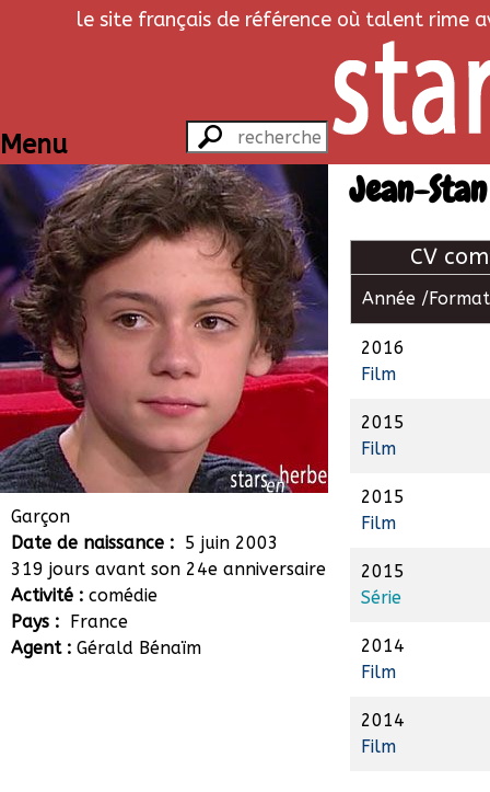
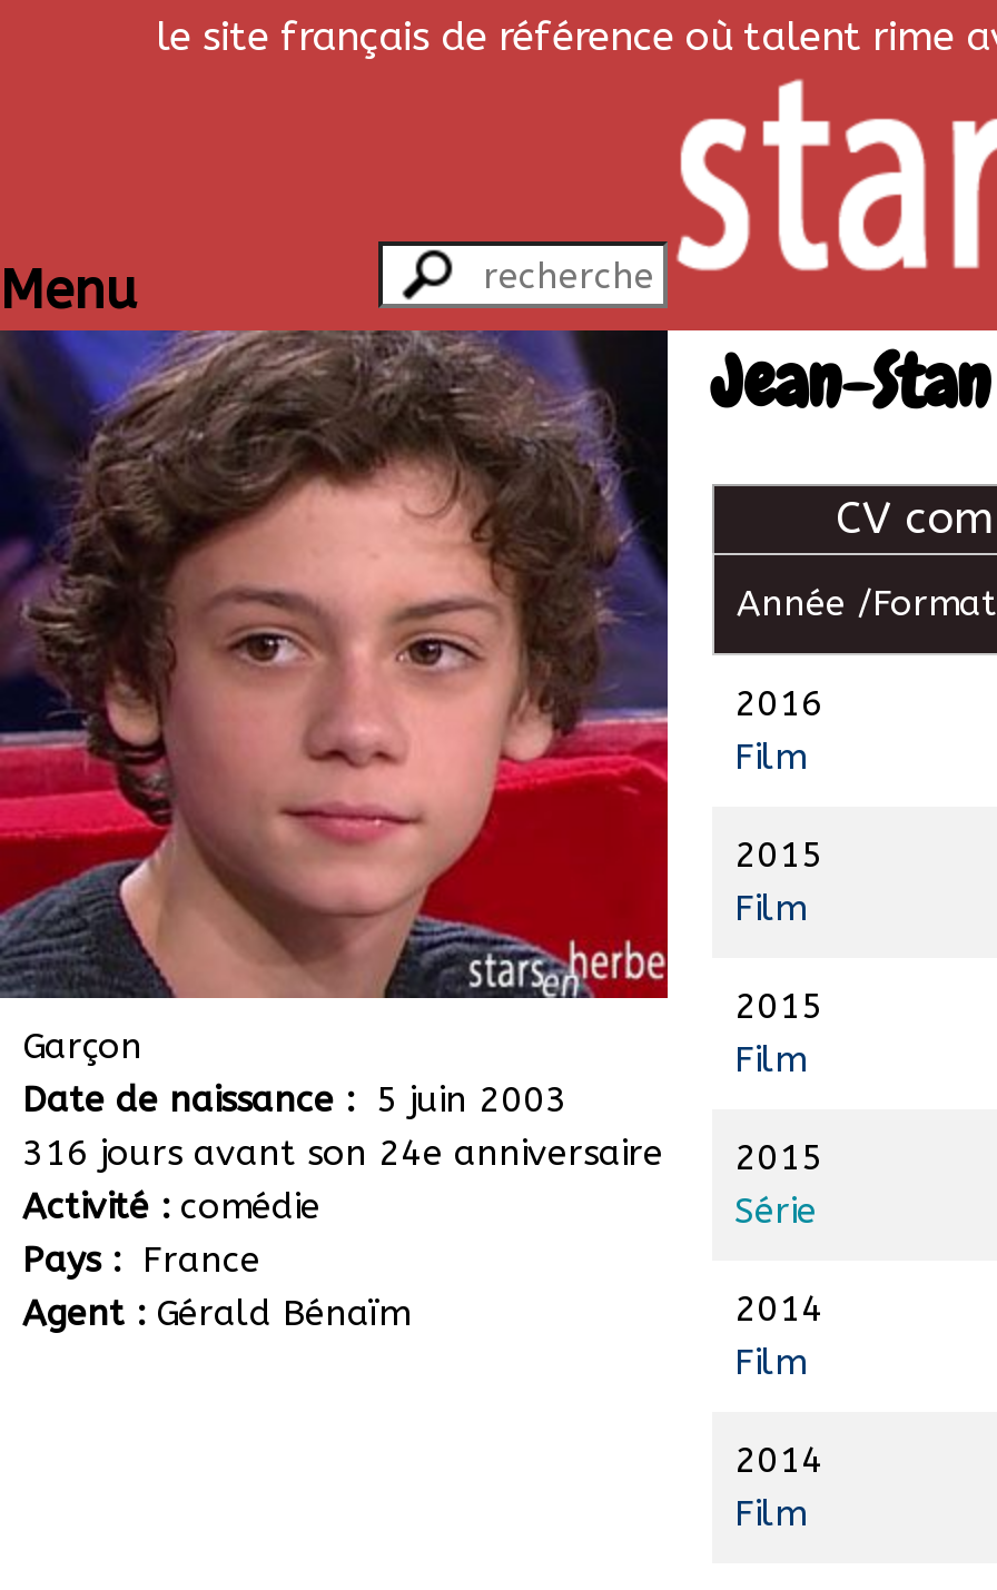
[11,559,326,579] 319 jours avant son 24e anniversaire -> [22,1132,663,1174] 316 jours avant son 24e anniversaire

